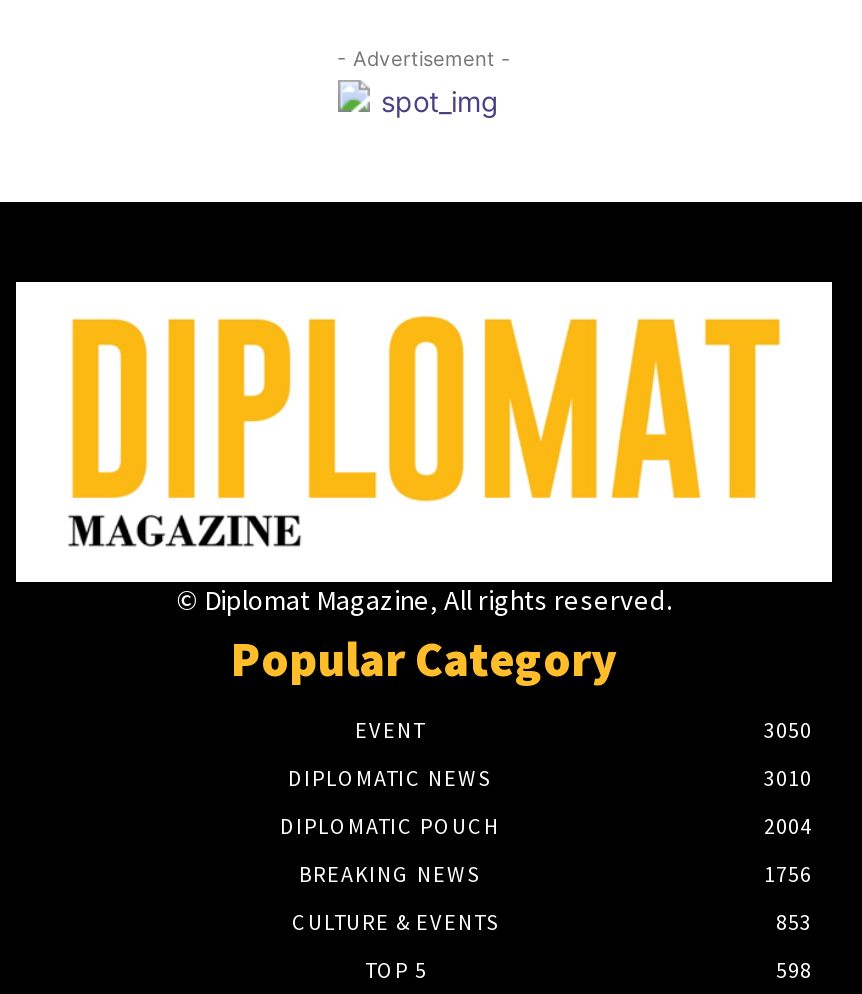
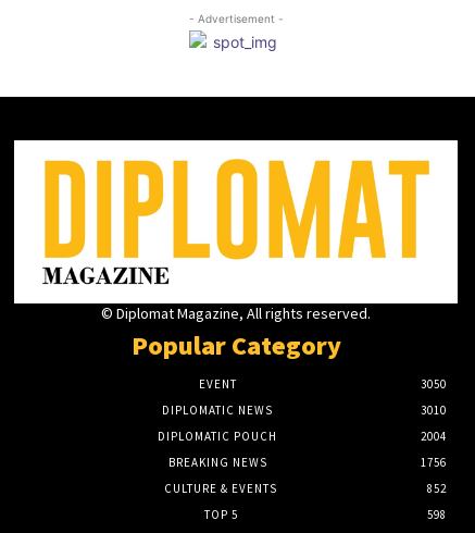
[776,907,812,935] 853 -> [427,480,447,495] 852

